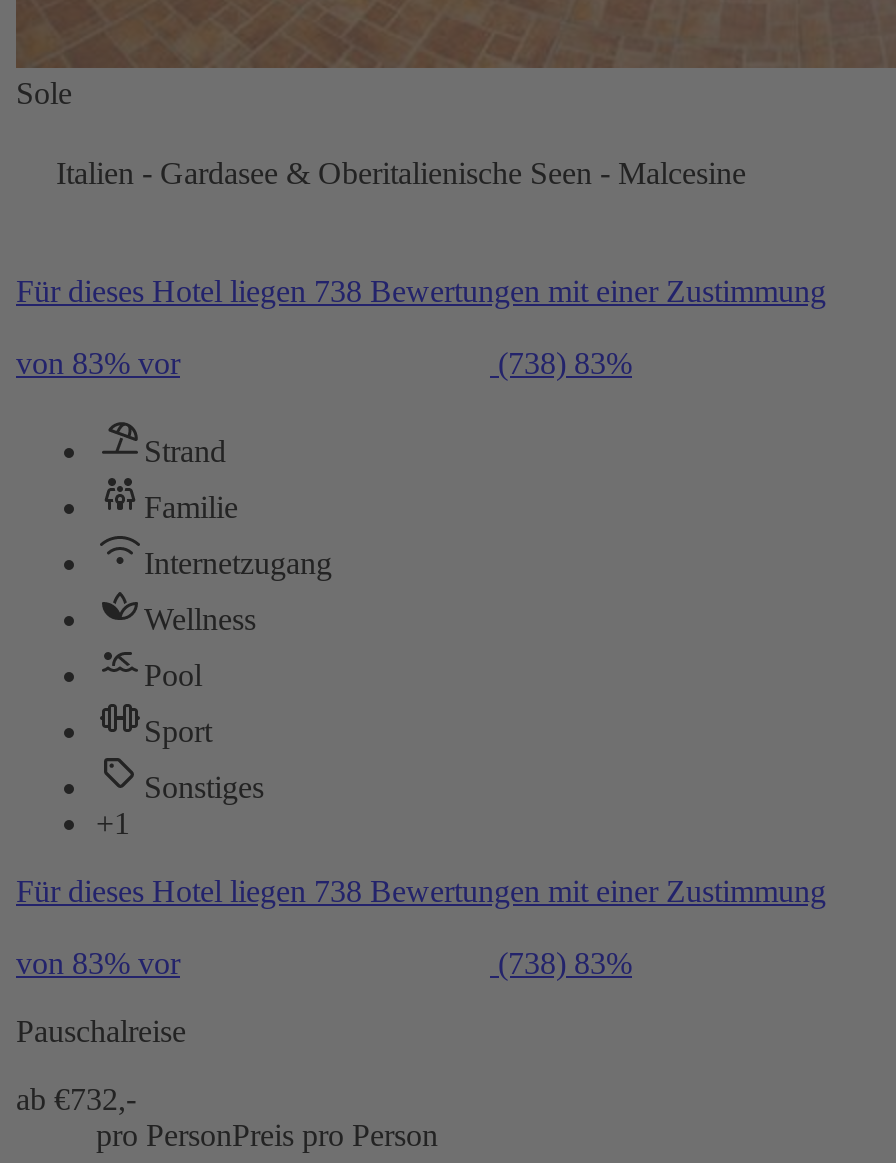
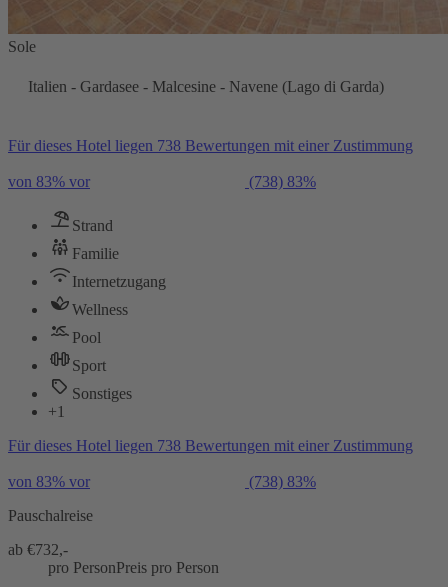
[56,156,746,190] Italien - Gardasee & Oberitalienische Seen - Malcesine -> [28,78,384,95] Italien - Gardasee - Malcesine - Navene (Lago di Garda)

